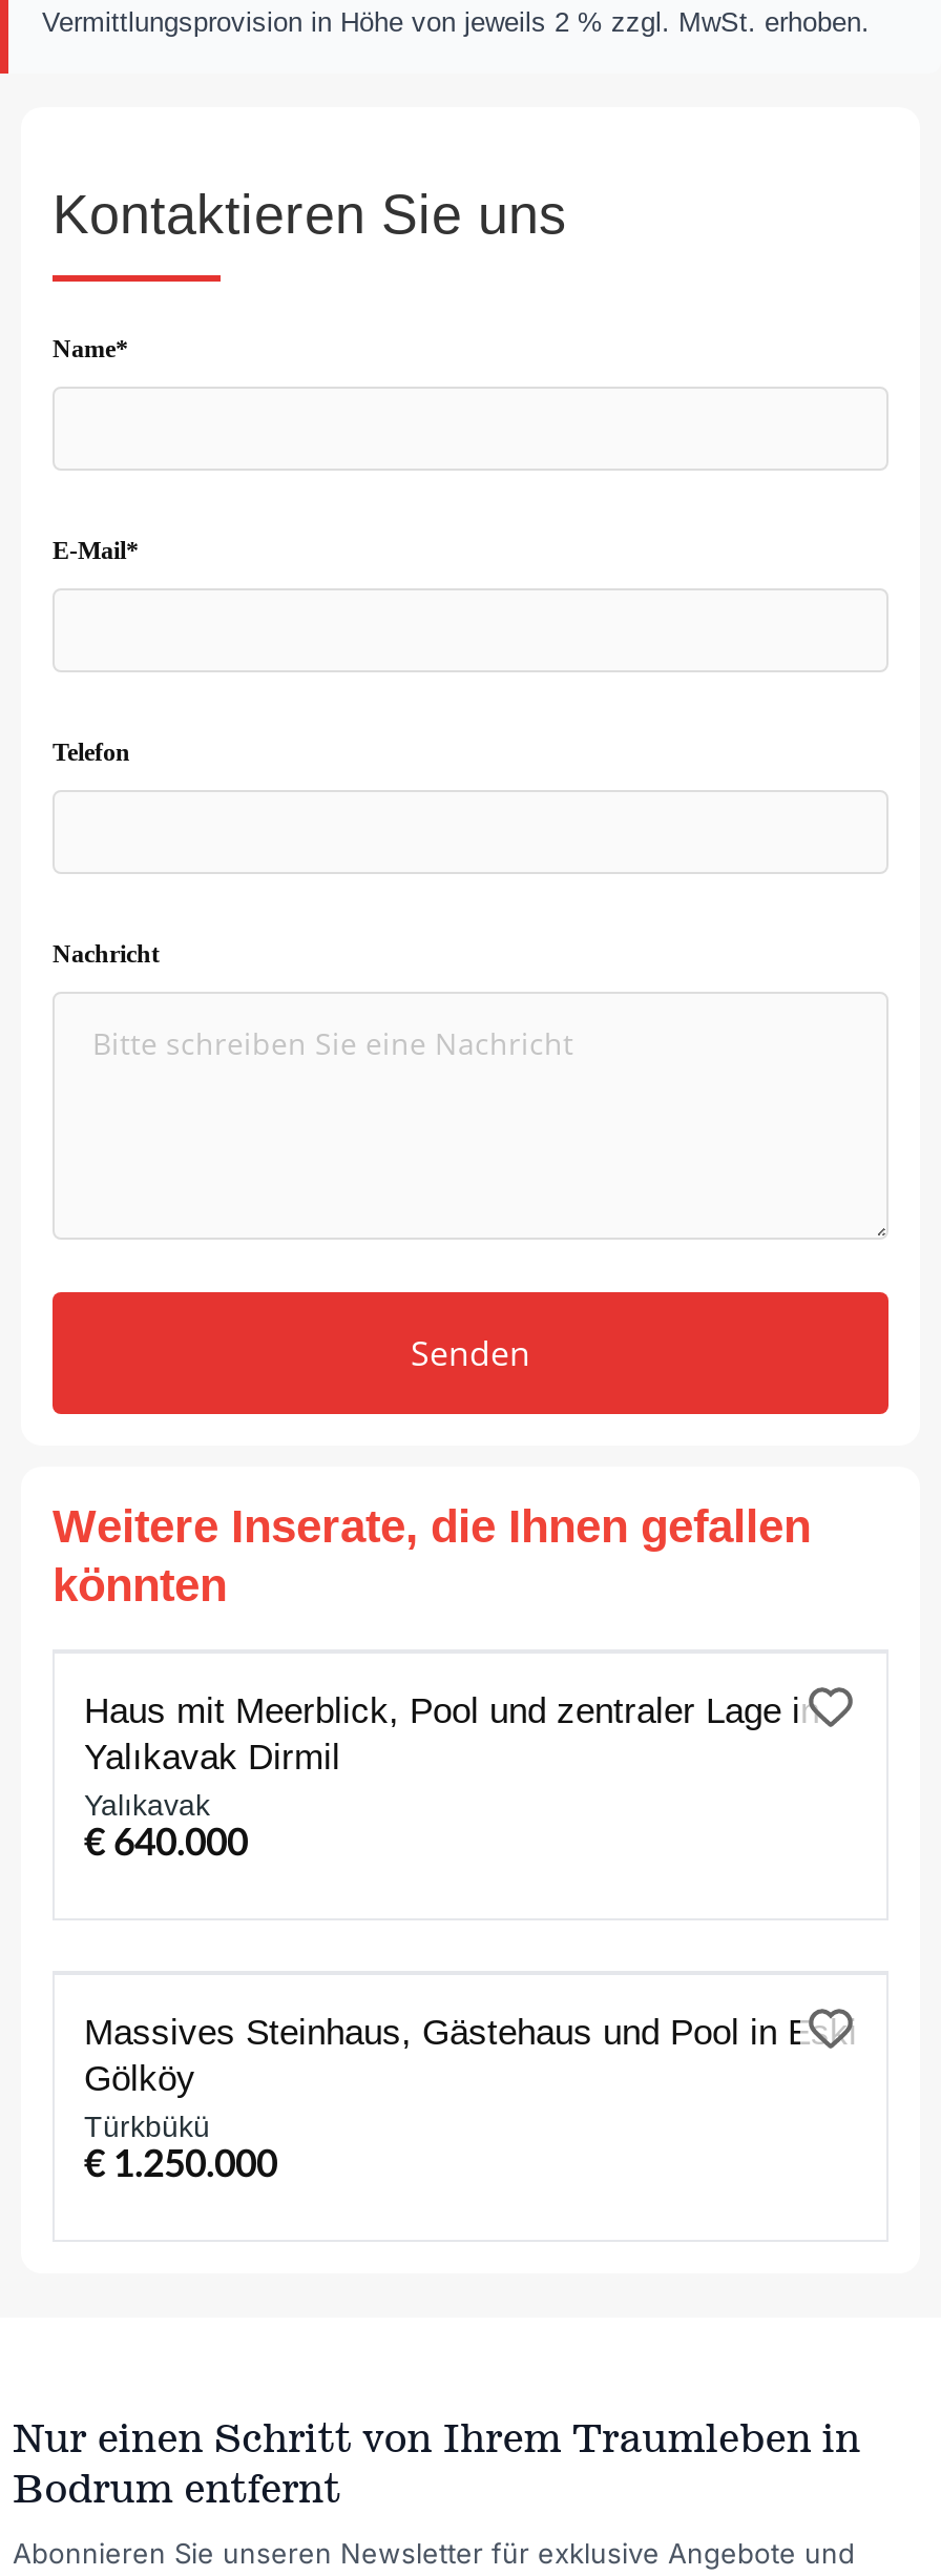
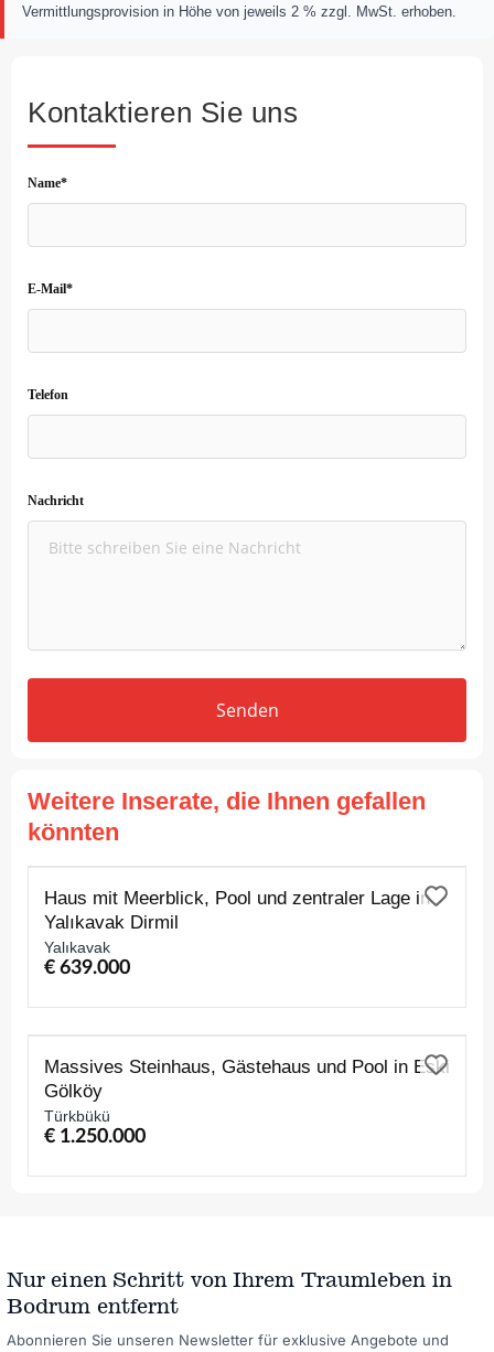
[84,1827,248,1864] € 640.000 -> [44,959,130,978] € 639.000

